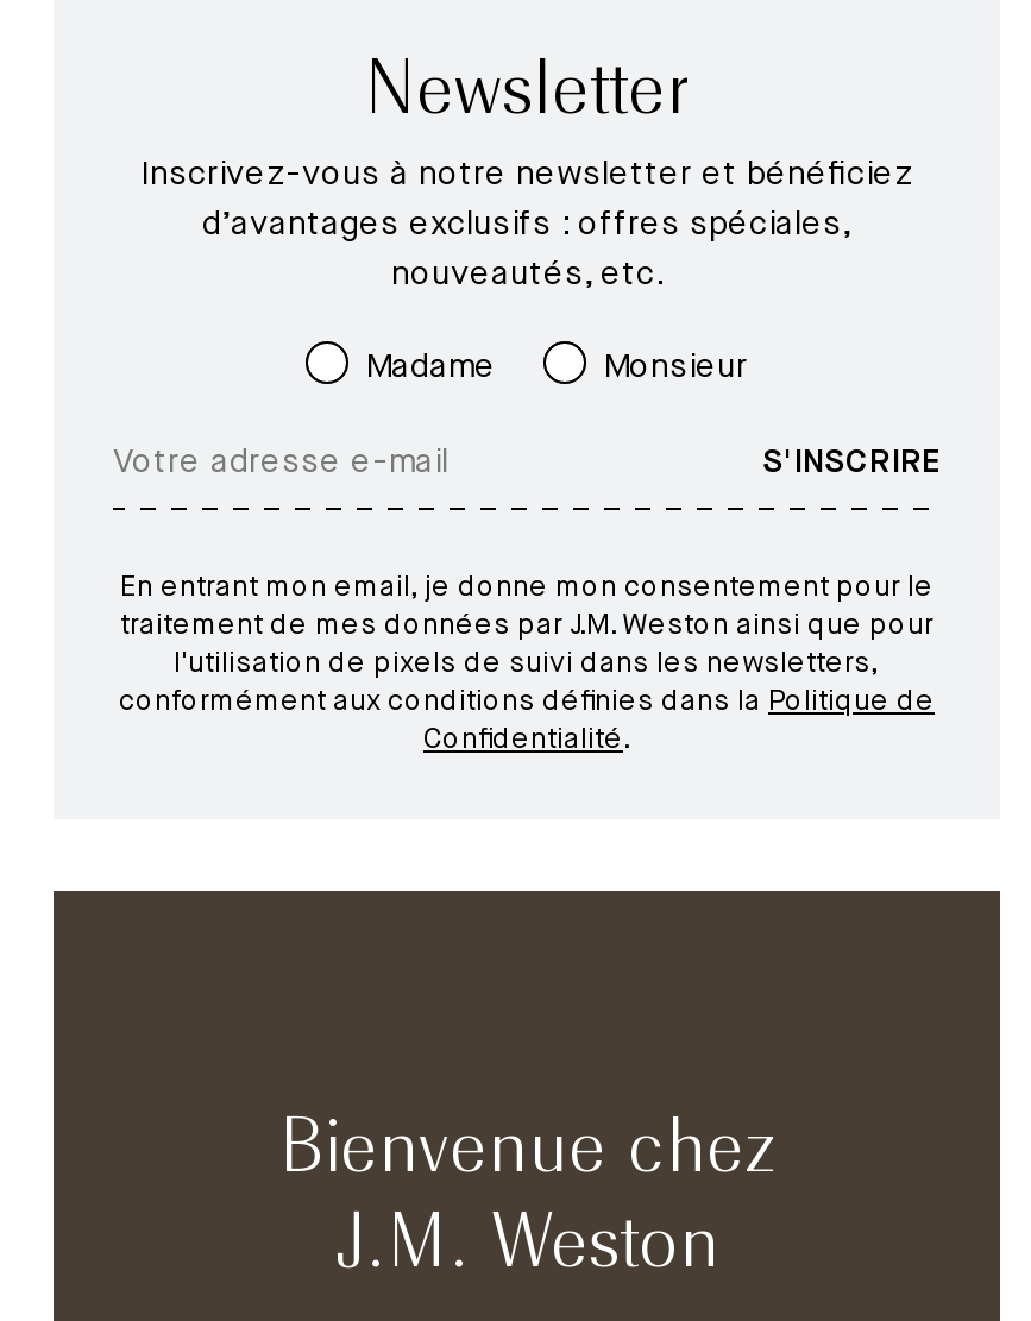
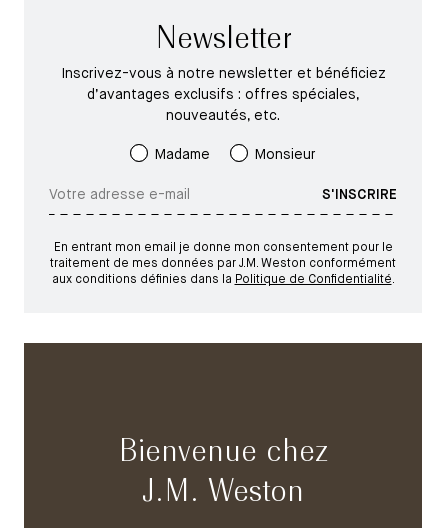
[119,574,935,755] En entrant mon email, je donne mon consentement pour le | traitement de mes données par J.M. Weston ainsi que pour | l'utilisation de pixels de suivi dans les newsletters, | conformément aux conditions définies dans la Politique de | Confidentialité. -> [50,242,396,286] En entrant mon email je donne mon consentement pour le | traitement de mes données par J.M. Weston conformément | aux conditions définies dans la Politique de Confidentialité.

